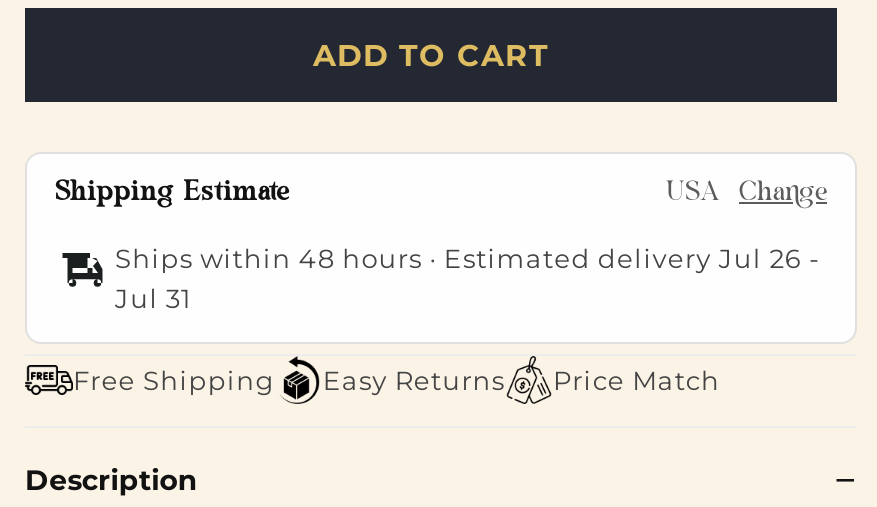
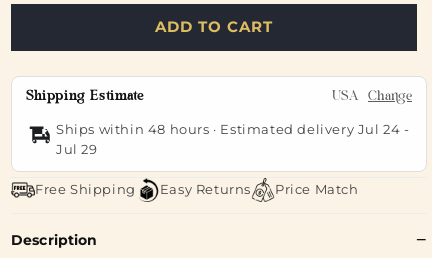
[115,242,820,274] Ships within 48 hours · Estimated delivery Jul 26 - -> [56,120,410,136] Ships within 48 hours · Estimated delivery Jul 24 -
[115,282,192,314] Jul 31 -> [56,140,98,156] Jul 29

